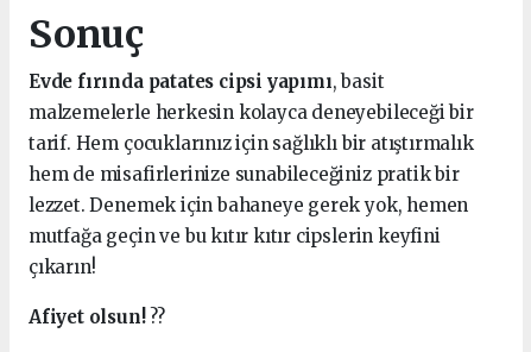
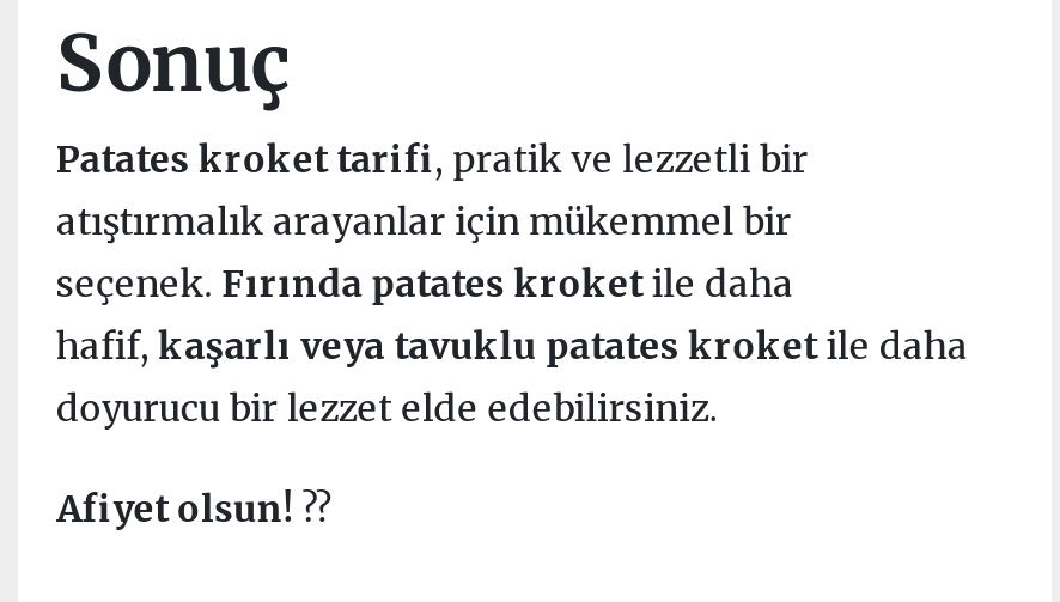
[29,71,474,279] Evde fırında patates cipsi yapımı, basit | malzemelerle herkesin kolayca deneyebileceği bir | tarif. Hem çocuklarınız için sağlıklı bir atıştırmalık | hem de misafirlerinize sunabileceğiniz pratik bir | lezzet. Denemek için bahaneye gerek yok, hemen | mutfağa geçin ve bu kıtır kıtır cipslerin keyfini | çıkarın! -> [56,138,968,432] Patates kroket tarifi, pratik ve lezzetli bir | atıştırmalık arayanlar için mükemmel bir | seçenek. Fırında patates kroket ile daha | hafif, kaşarlı veya tavuklu patates kroket ile daha | doyurucu bir lezzet elde edebilirsiniz.

